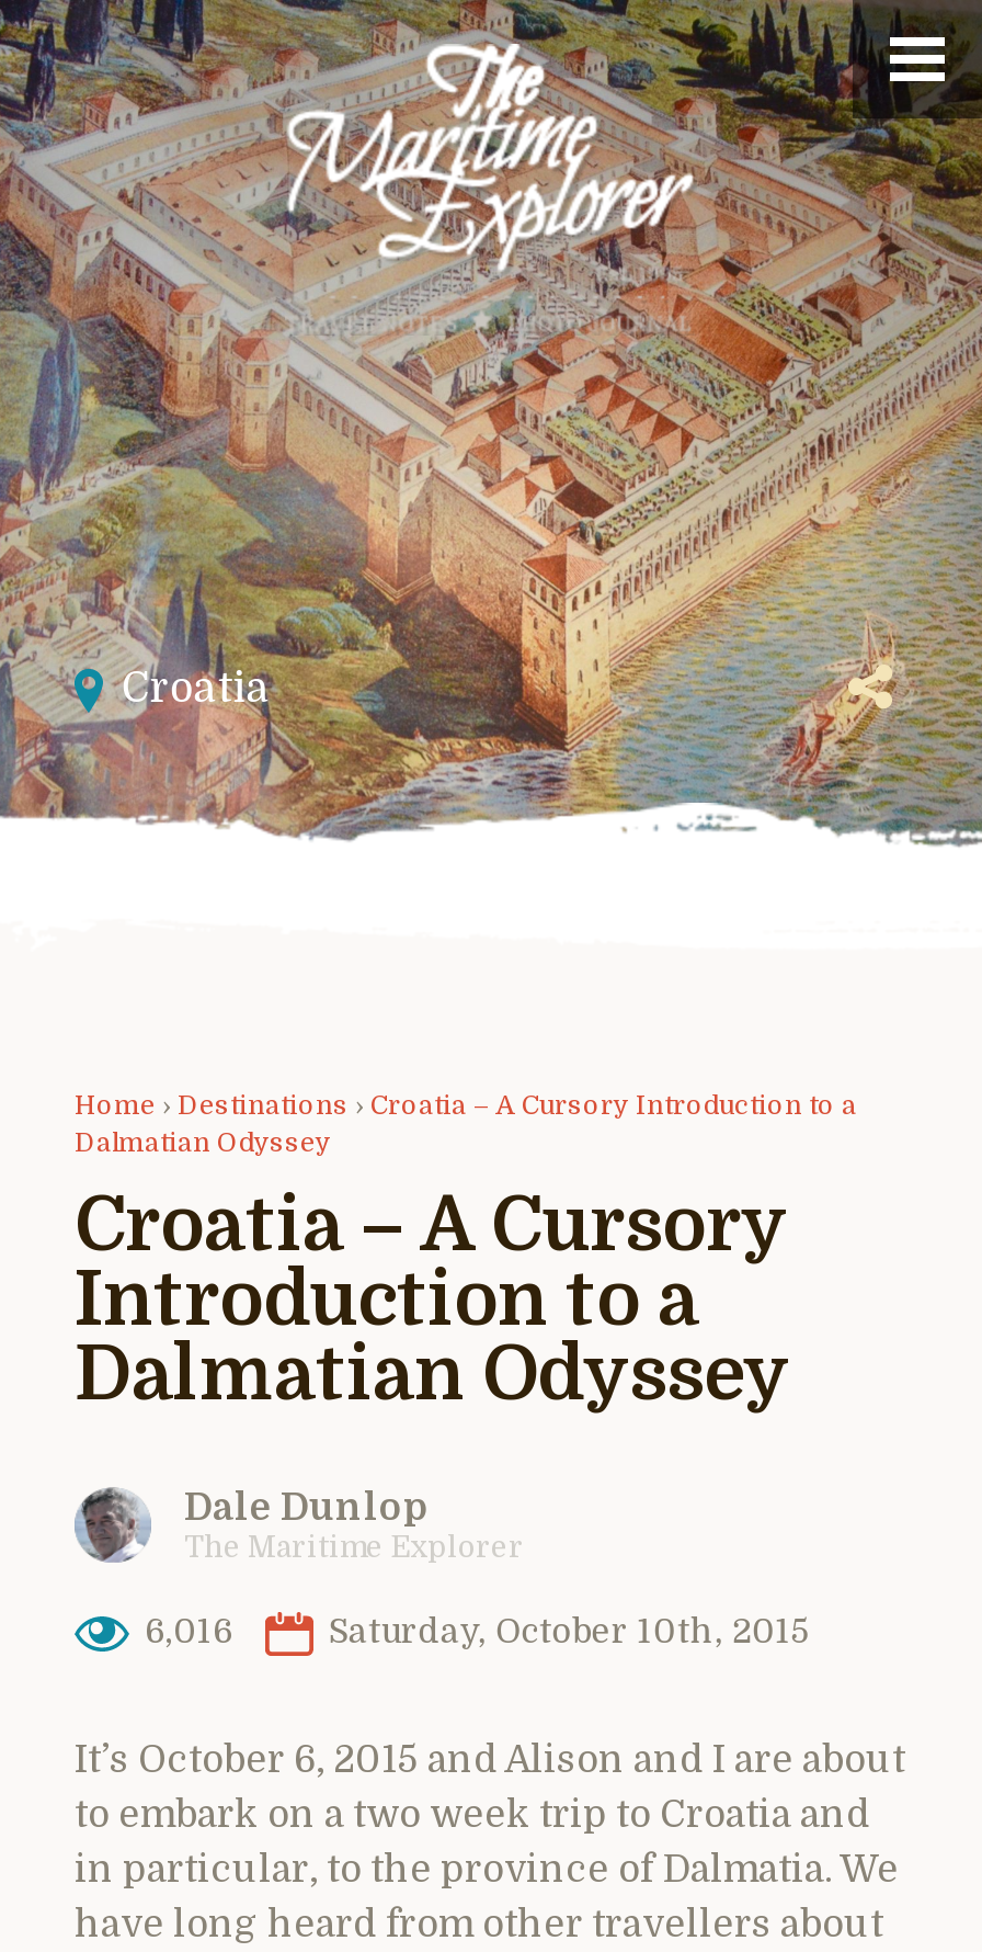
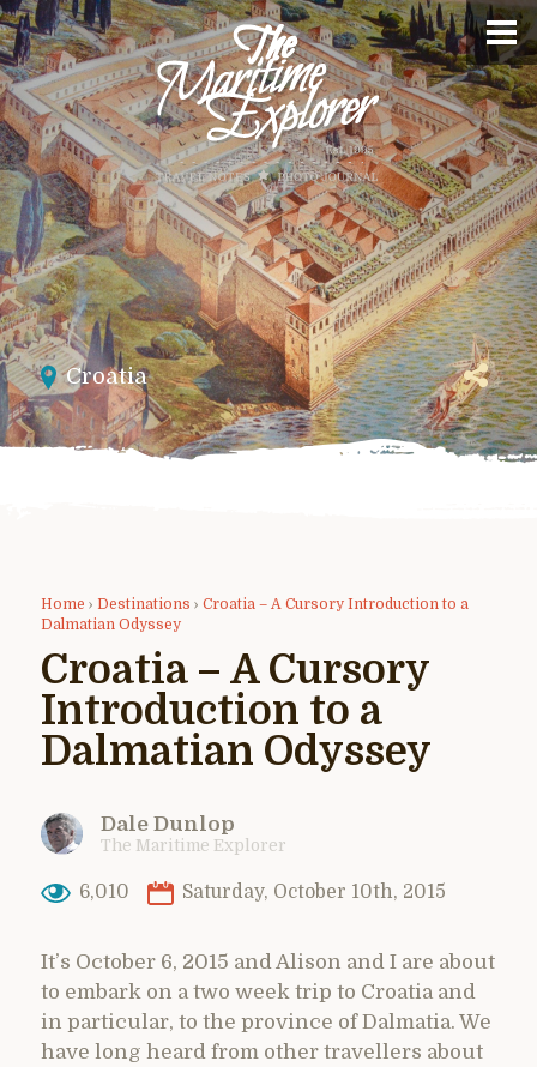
[136,1612,232,1652] 6,016 -> [74,881,129,903] 6,010

